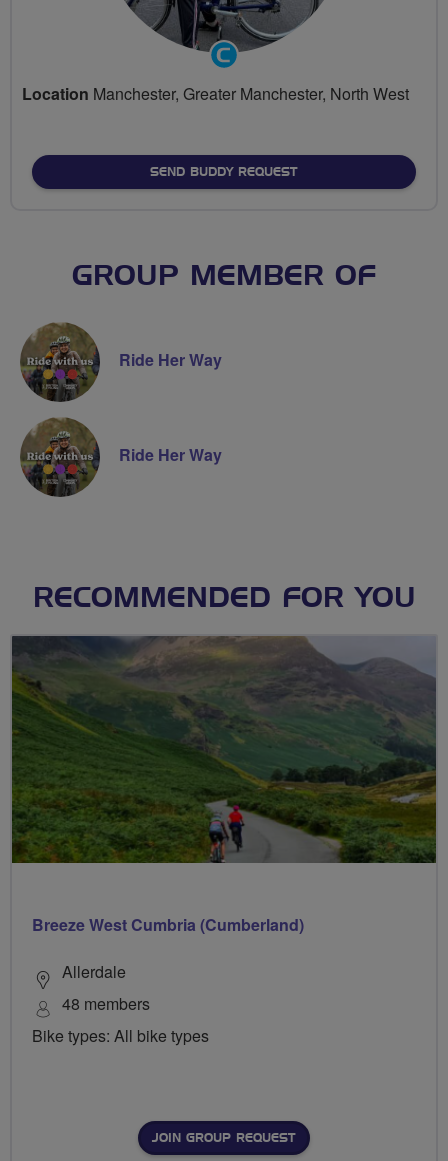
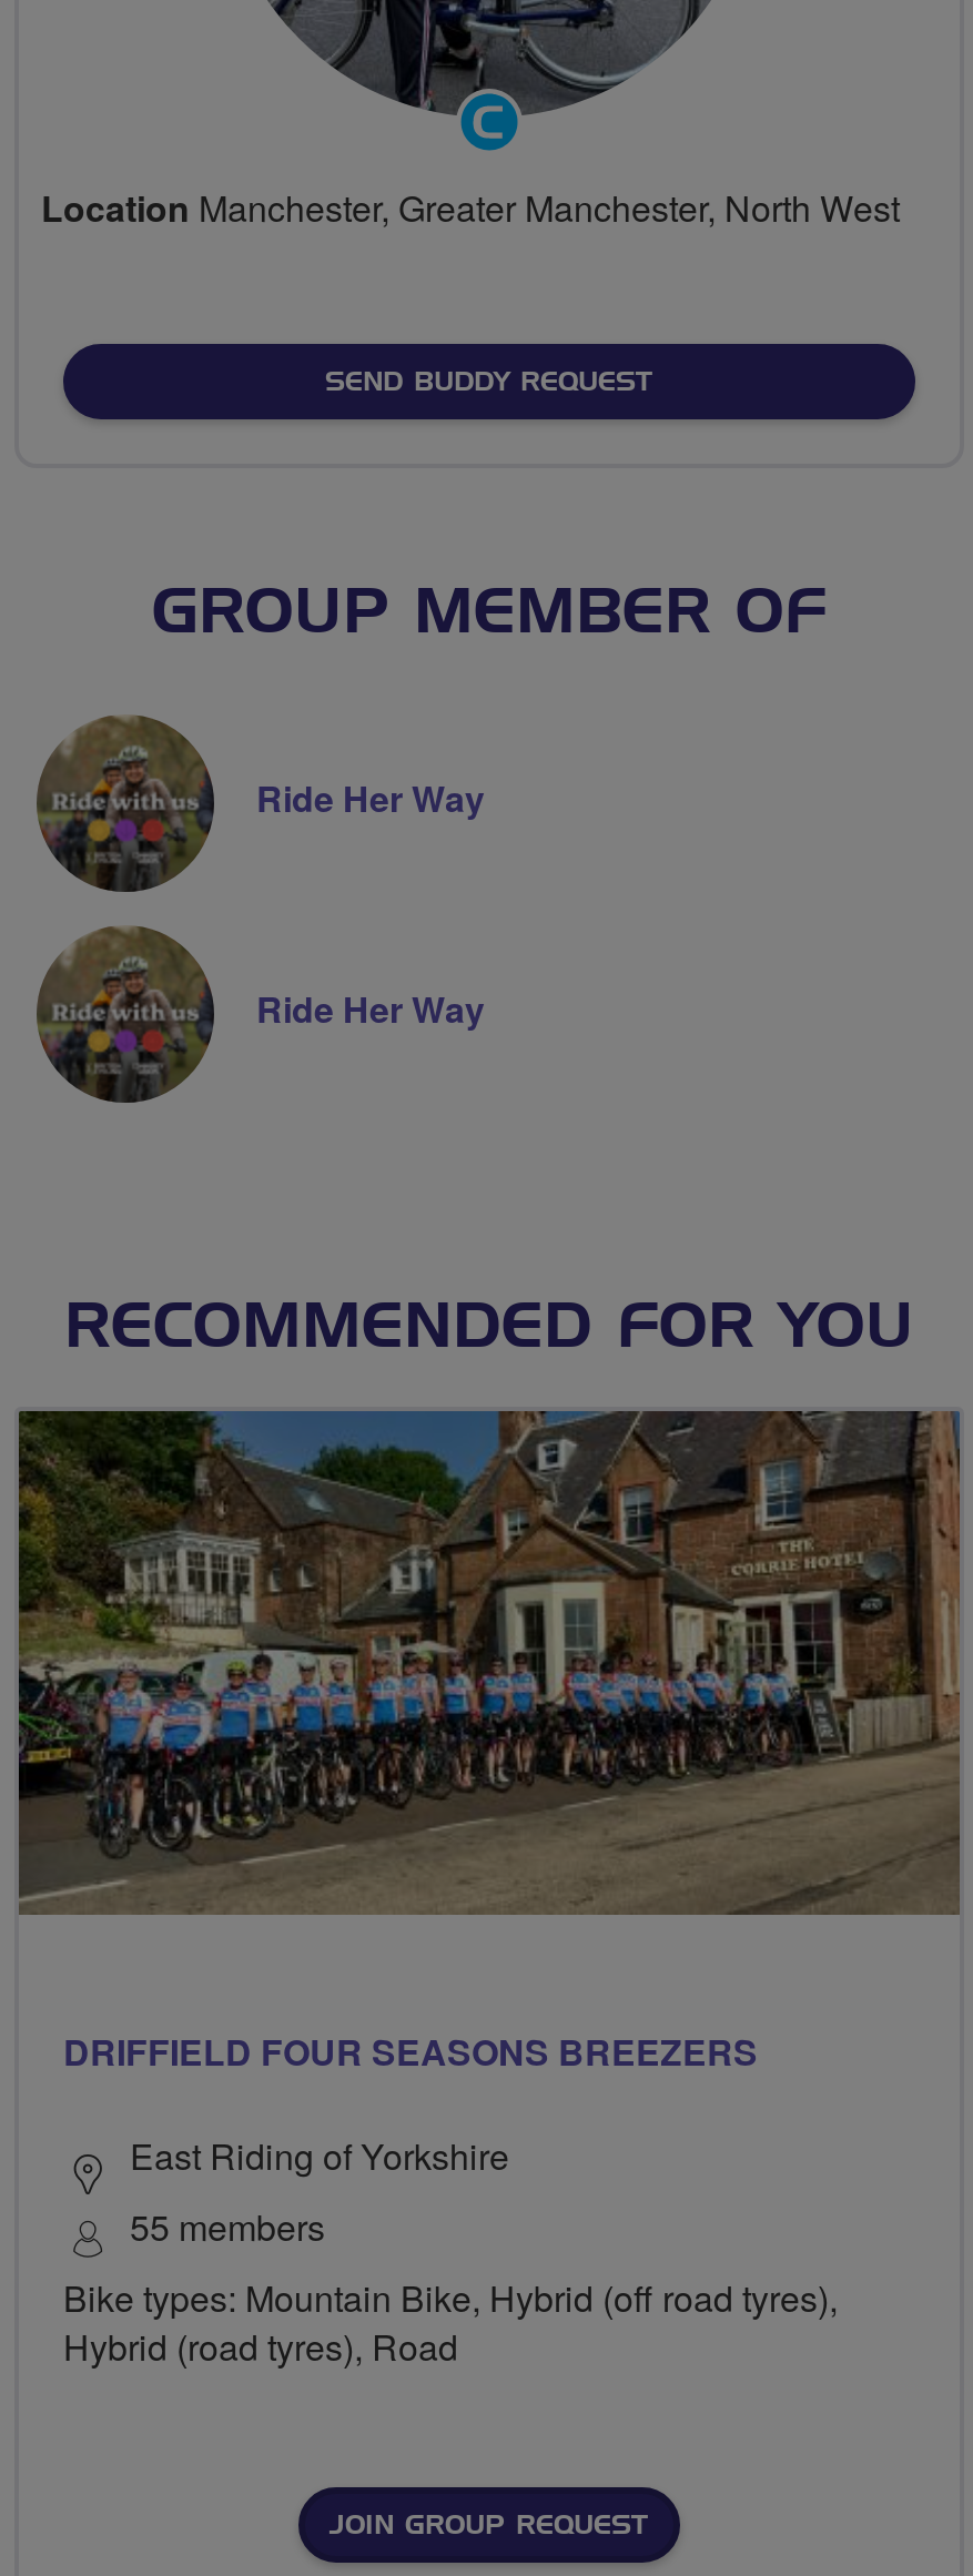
[11,635,437,864] [image] -> [17,1409,962,1917] [image]
[32,913,304,936] Breeze West Cumbria (Cumberland) -> [63,2026,758,2077] DRIFFIELD FOUR SEASONS BREEZERS
[32,960,209,1047] Allerdale | 48 members | Bike types: All bike types -> [63,2130,838,2372] East Riding of Yorkshire | 55 members | Bike types: Mountain Bike, Hybrid (off road tyres), | Hybrid (road tyres), Road

